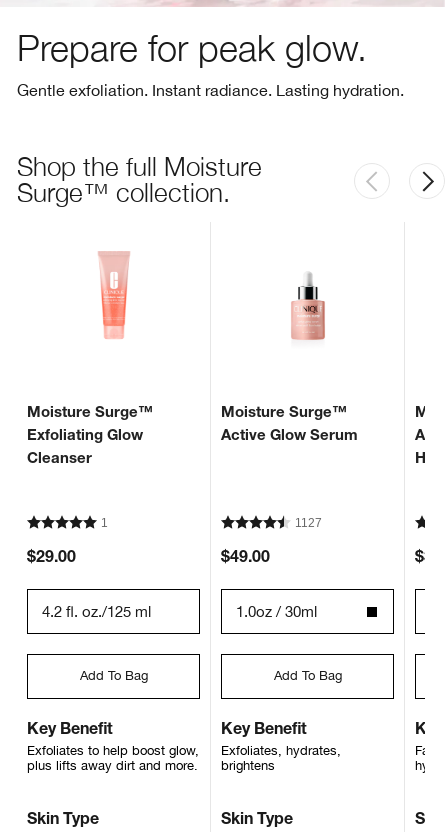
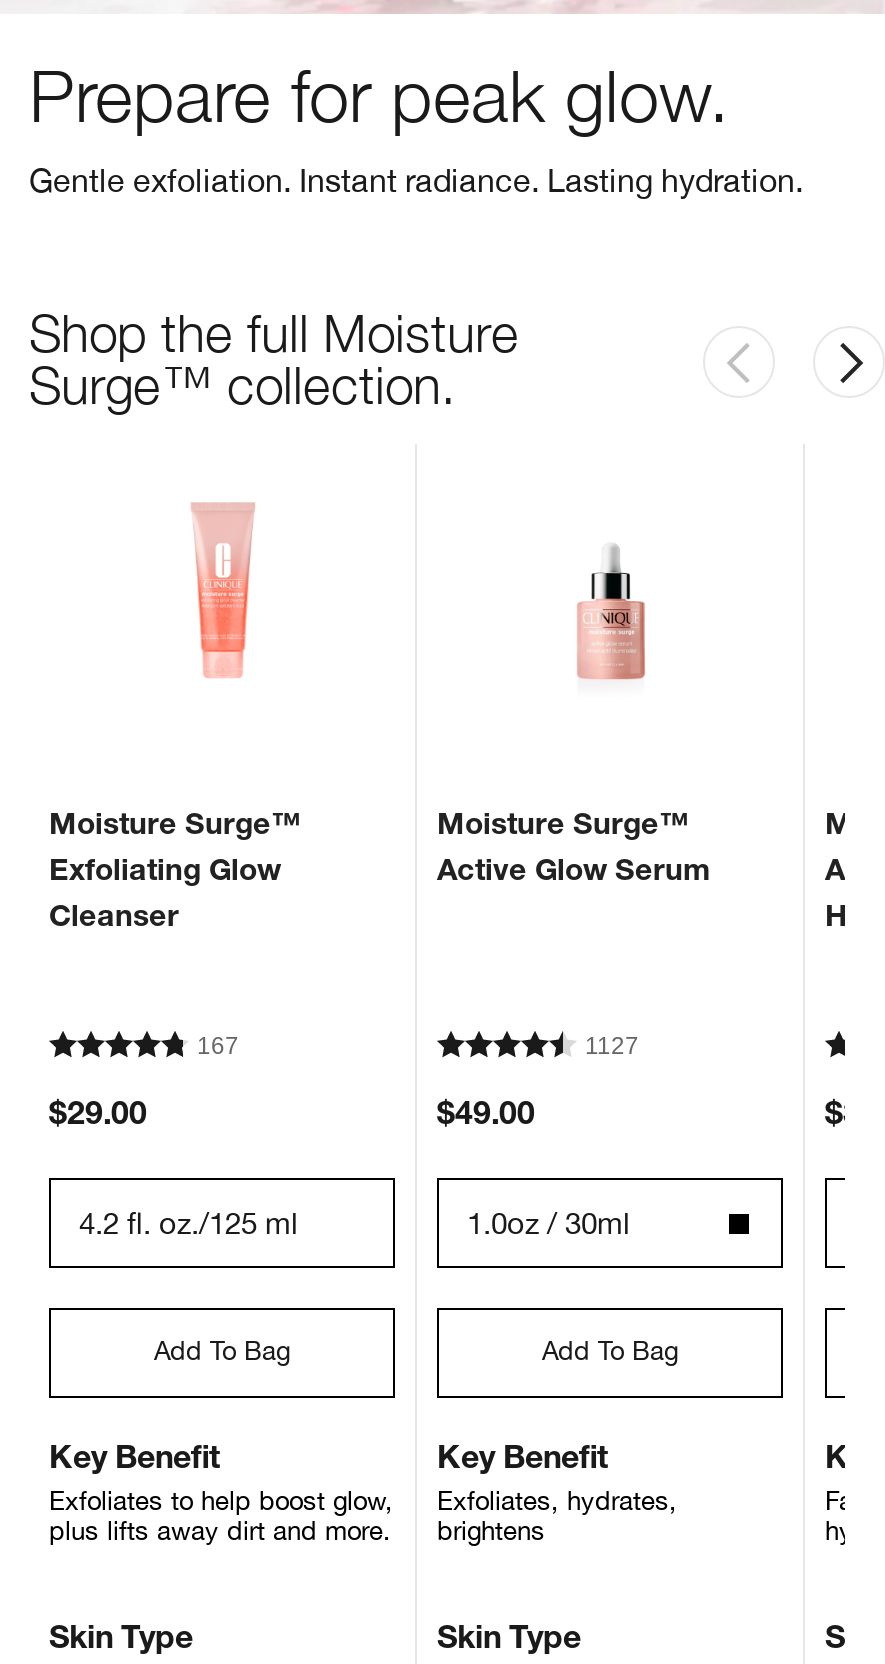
[101,516,108,530] 1 -> [197,1032,239,1060] 167

